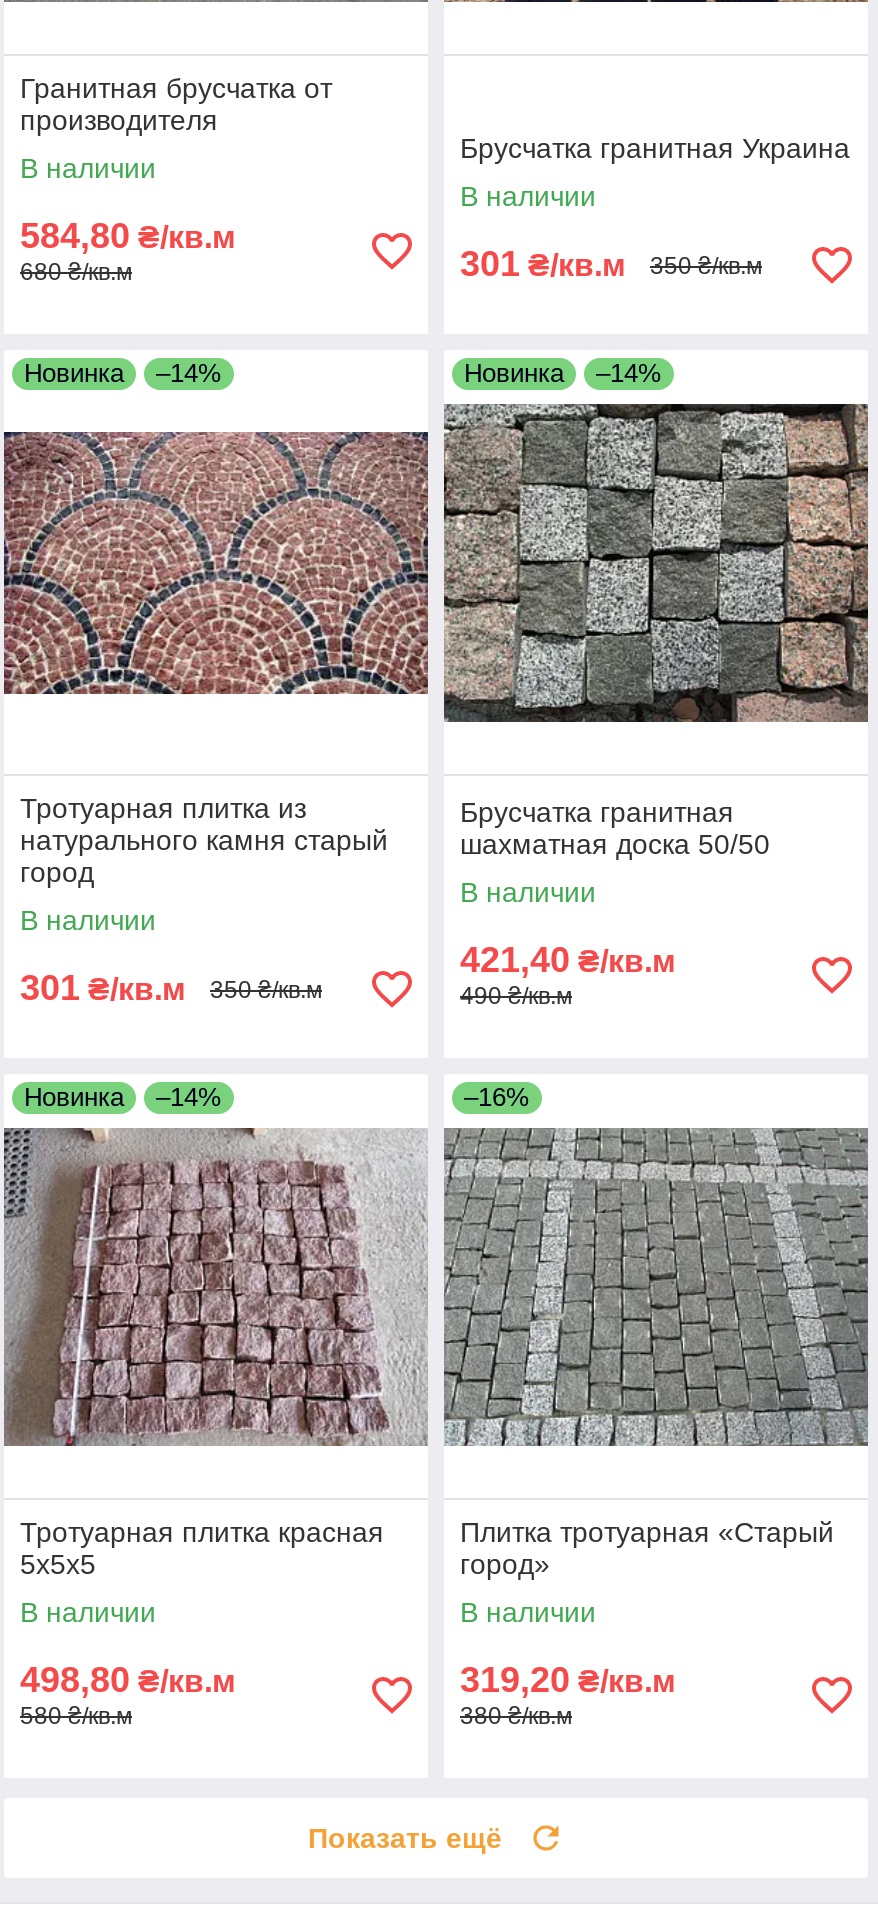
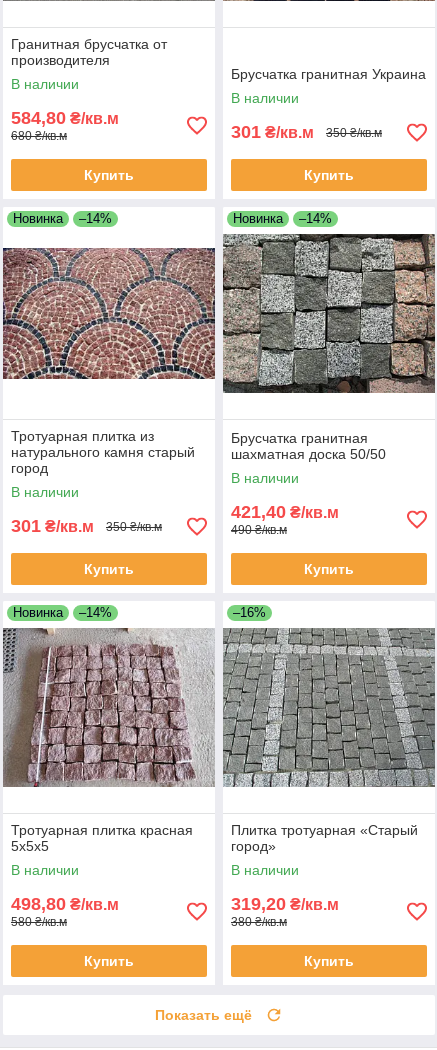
none -> [84,167,134,183] Купить
none -> [304,167,354,183] Купить
none -> [84,561,134,577] Купить
none -> [304,561,354,577] Купить
none -> [84,953,134,969] Купить
none -> [304,953,354,969] Купить

